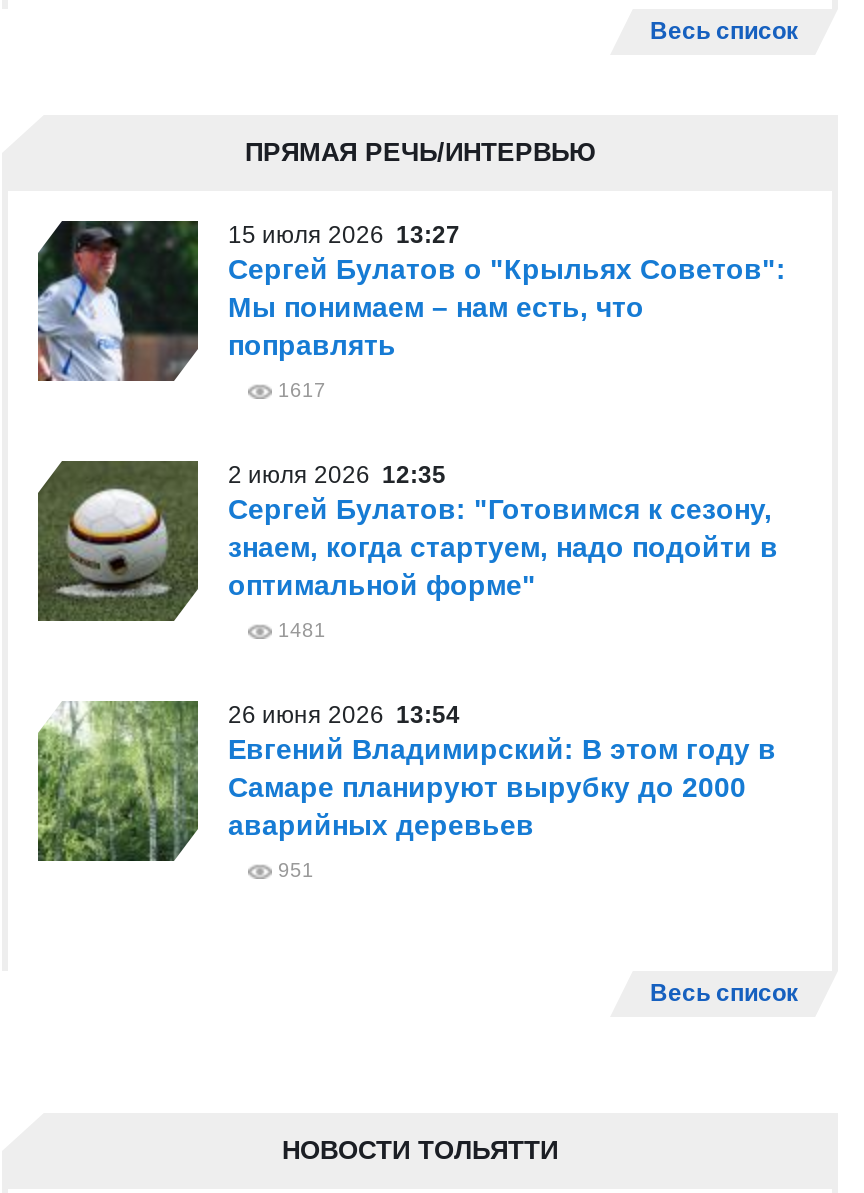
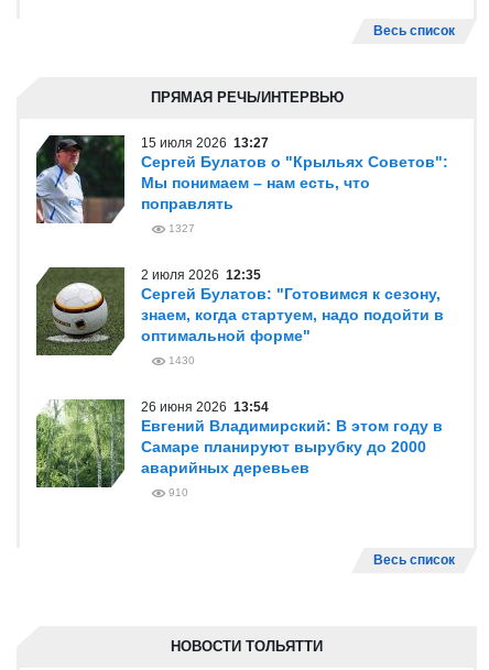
[278,379,326,401] 1617 -> [169,222,195,234] 1327
[278,619,326,641] 1481 -> [169,354,195,366] 1430
[278,859,314,881] 951 -> [169,486,188,498] 910

